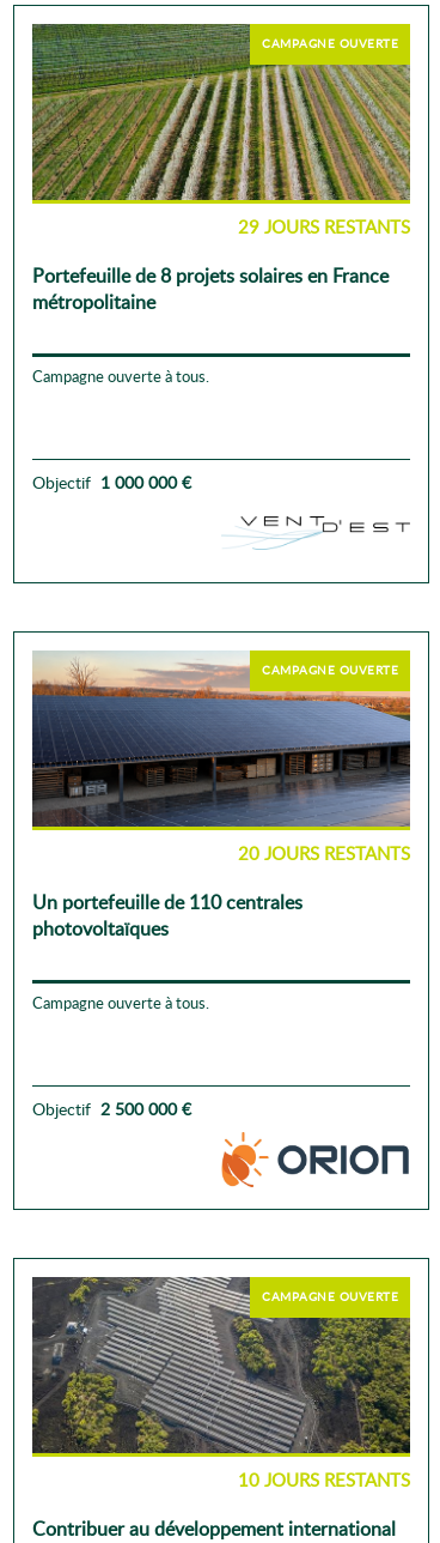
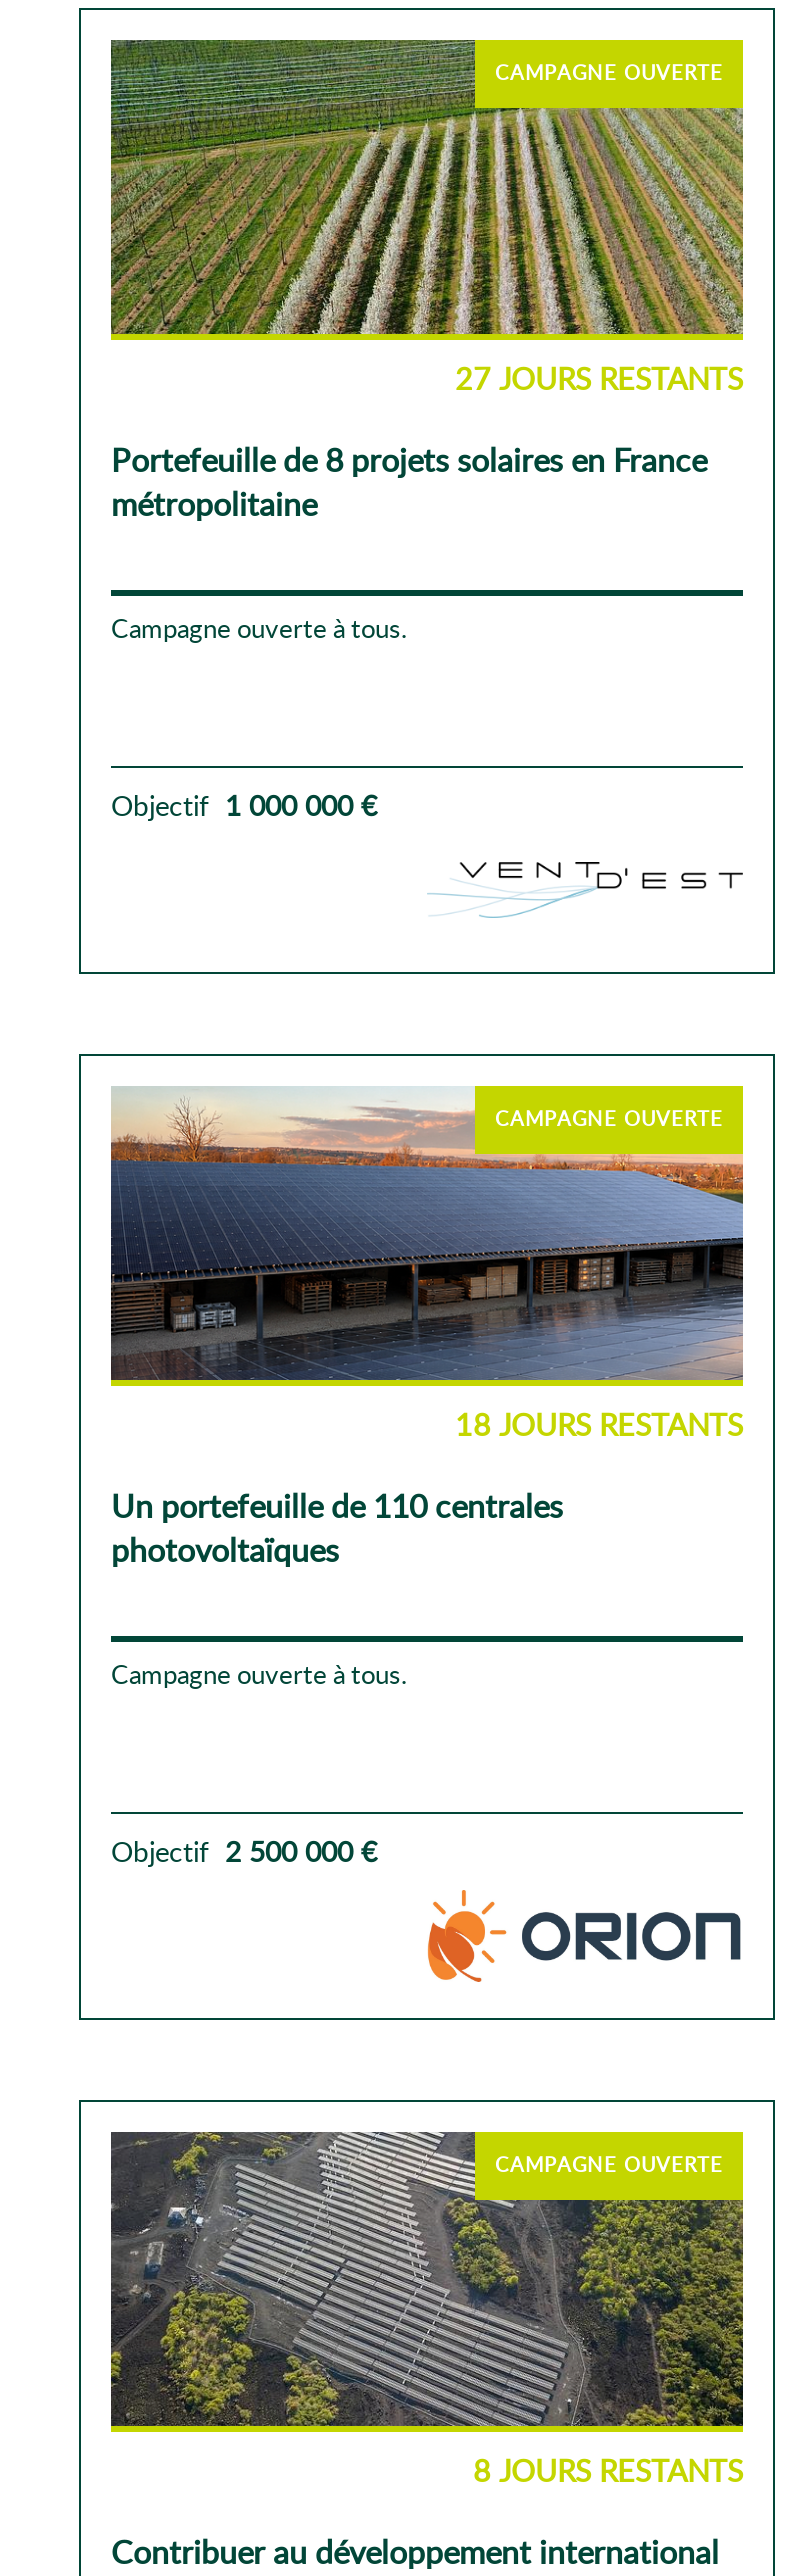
[238,219,410,237] 29 JOURS RESTANTS -> [455,366,743,396] 27 JOURS RESTANTS
[238,846,410,864] 20 JOURS RESTANTS -> [455,1412,743,1442] 18 JOURS RESTANTS
[238,1472,410,1490] 10 JOURS RESTANTS -> [473,2458,743,2488] 8 JOURS RESTANTS

